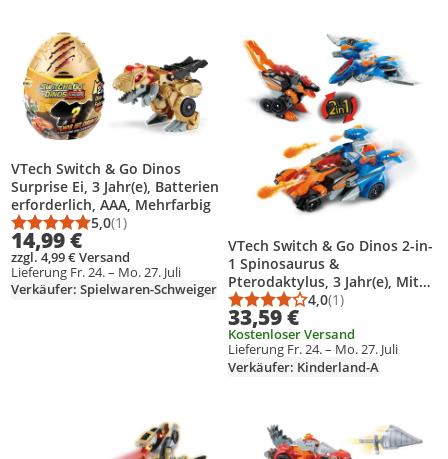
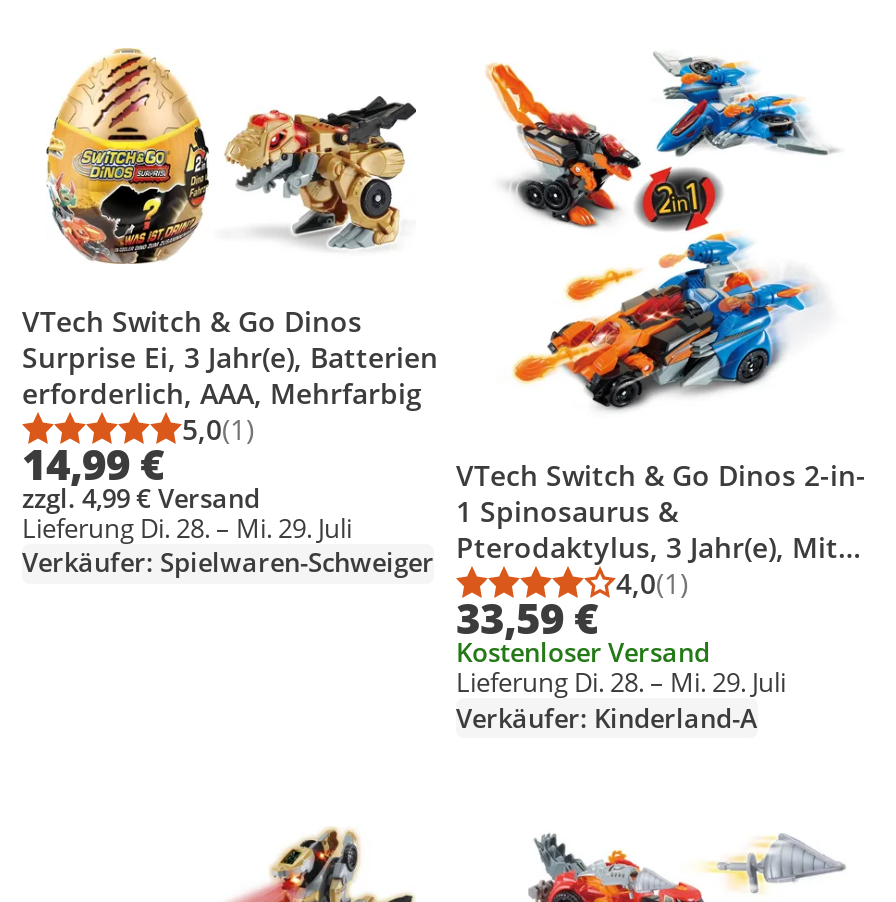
[11,263,181,281] Lieferung Fr. 24. – Mo. 27. Juli -> [22,510,352,546] Lieferung Di. 28. – Mi. 29. Juli
[228,340,398,358] Lieferung Fr. 24. – Mo. 27. Juli -> [456,664,786,700] Lieferung Di. 28. – Mi. 29. Juli

